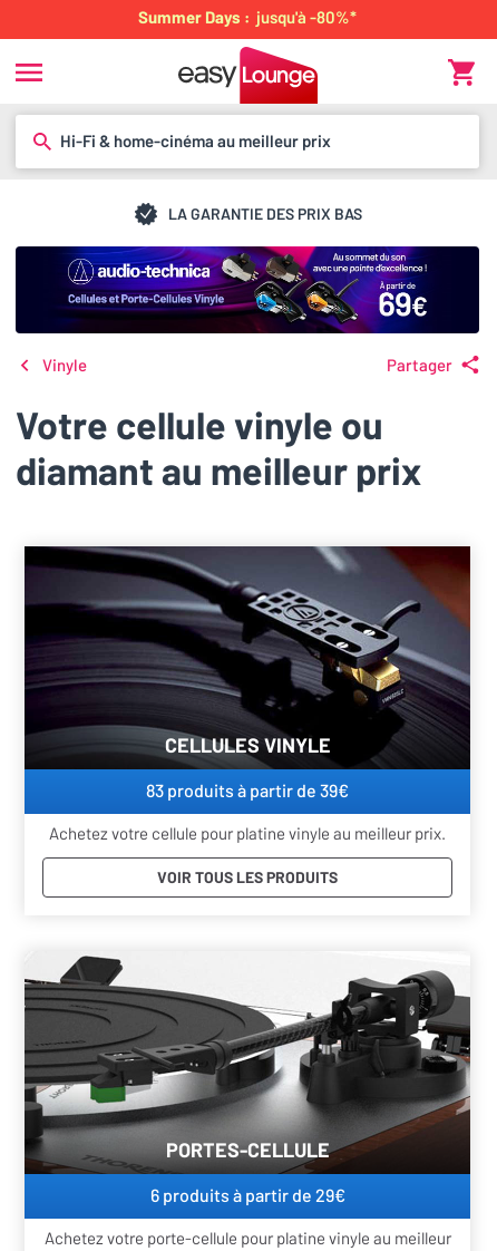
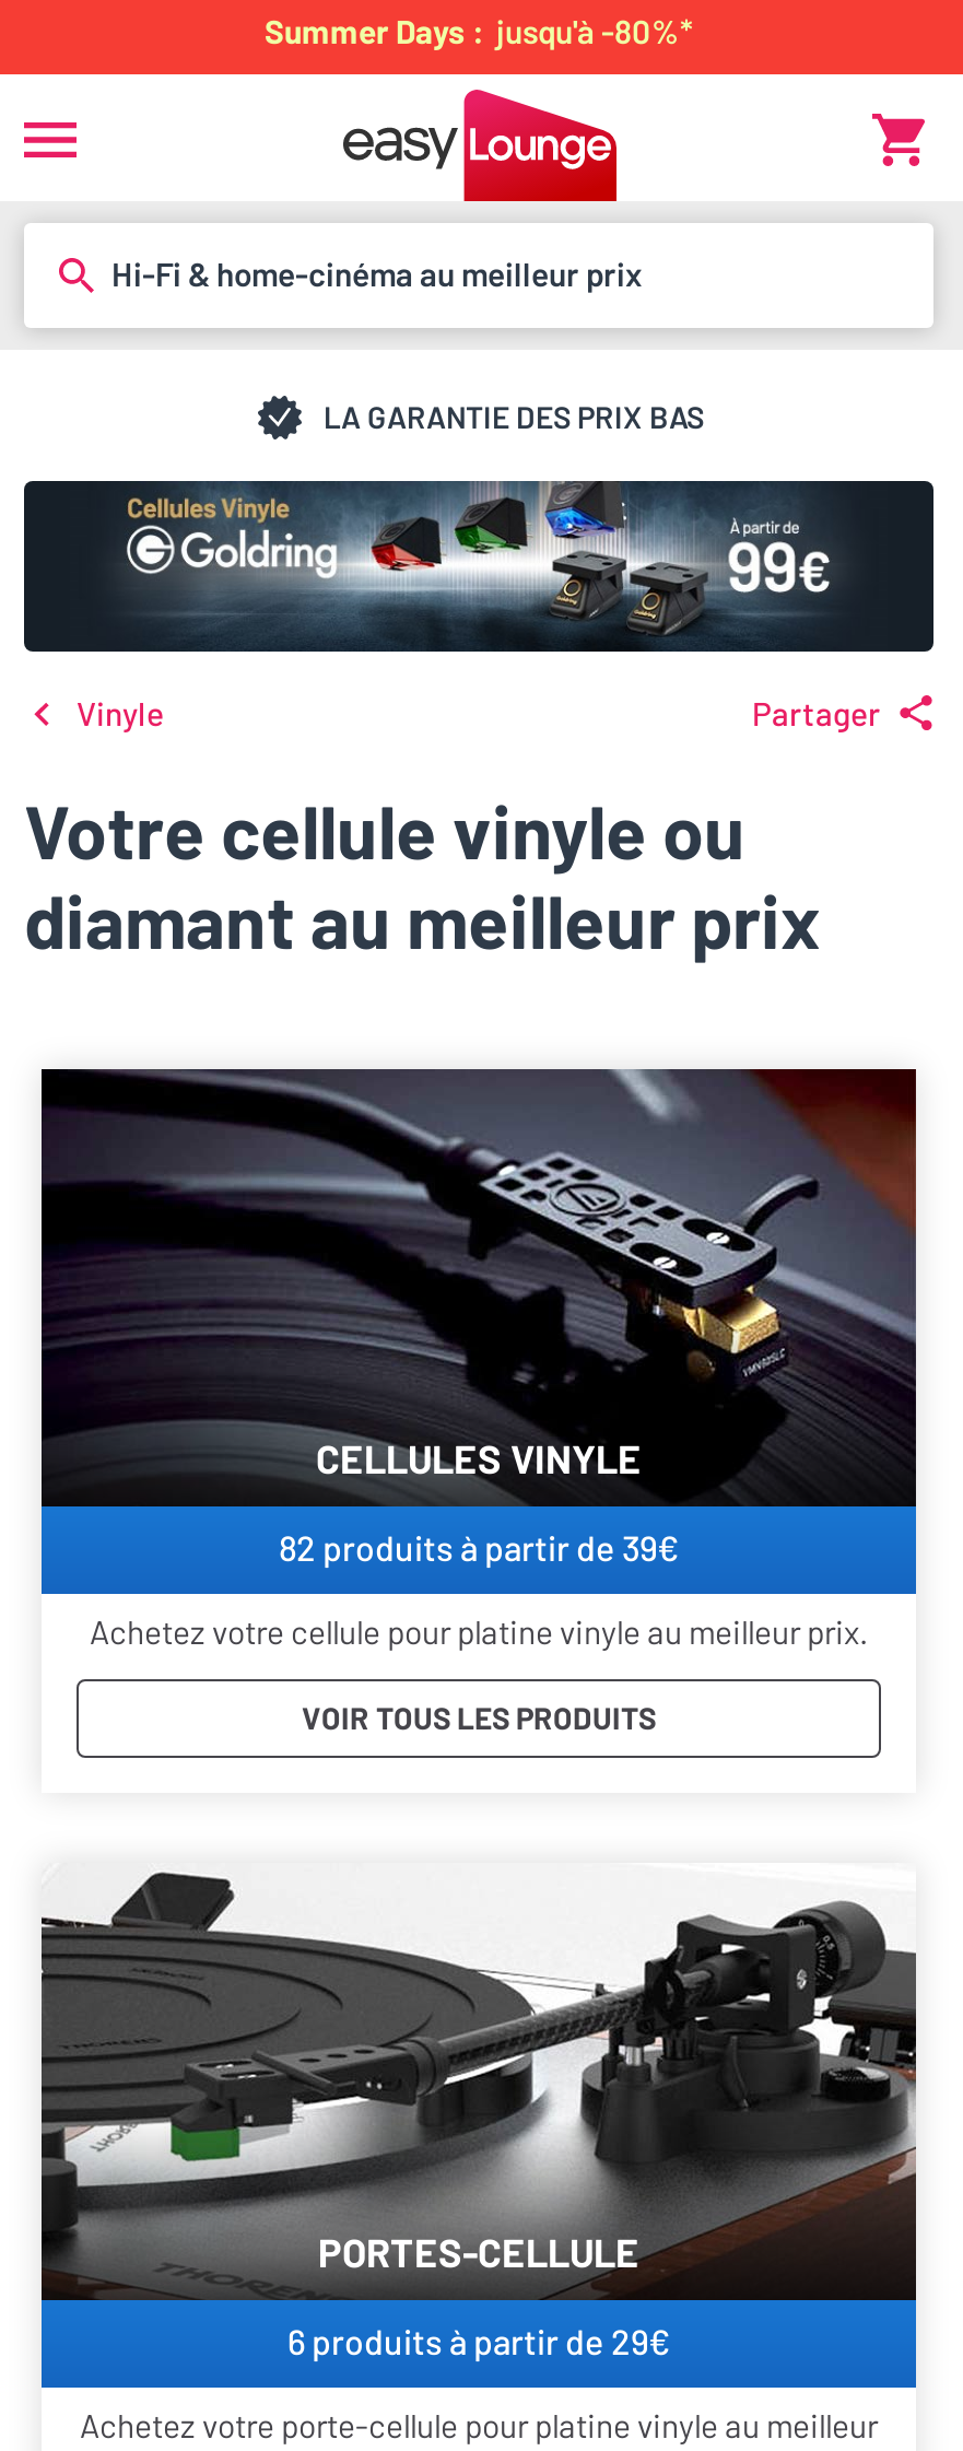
[19,245,476,333] [image] -> [26,479,925,652] [image]
[146,779,349,800] 83 produits à partir de 39€ -> [279,1526,679,1567] 82 produits à partir de 39€

